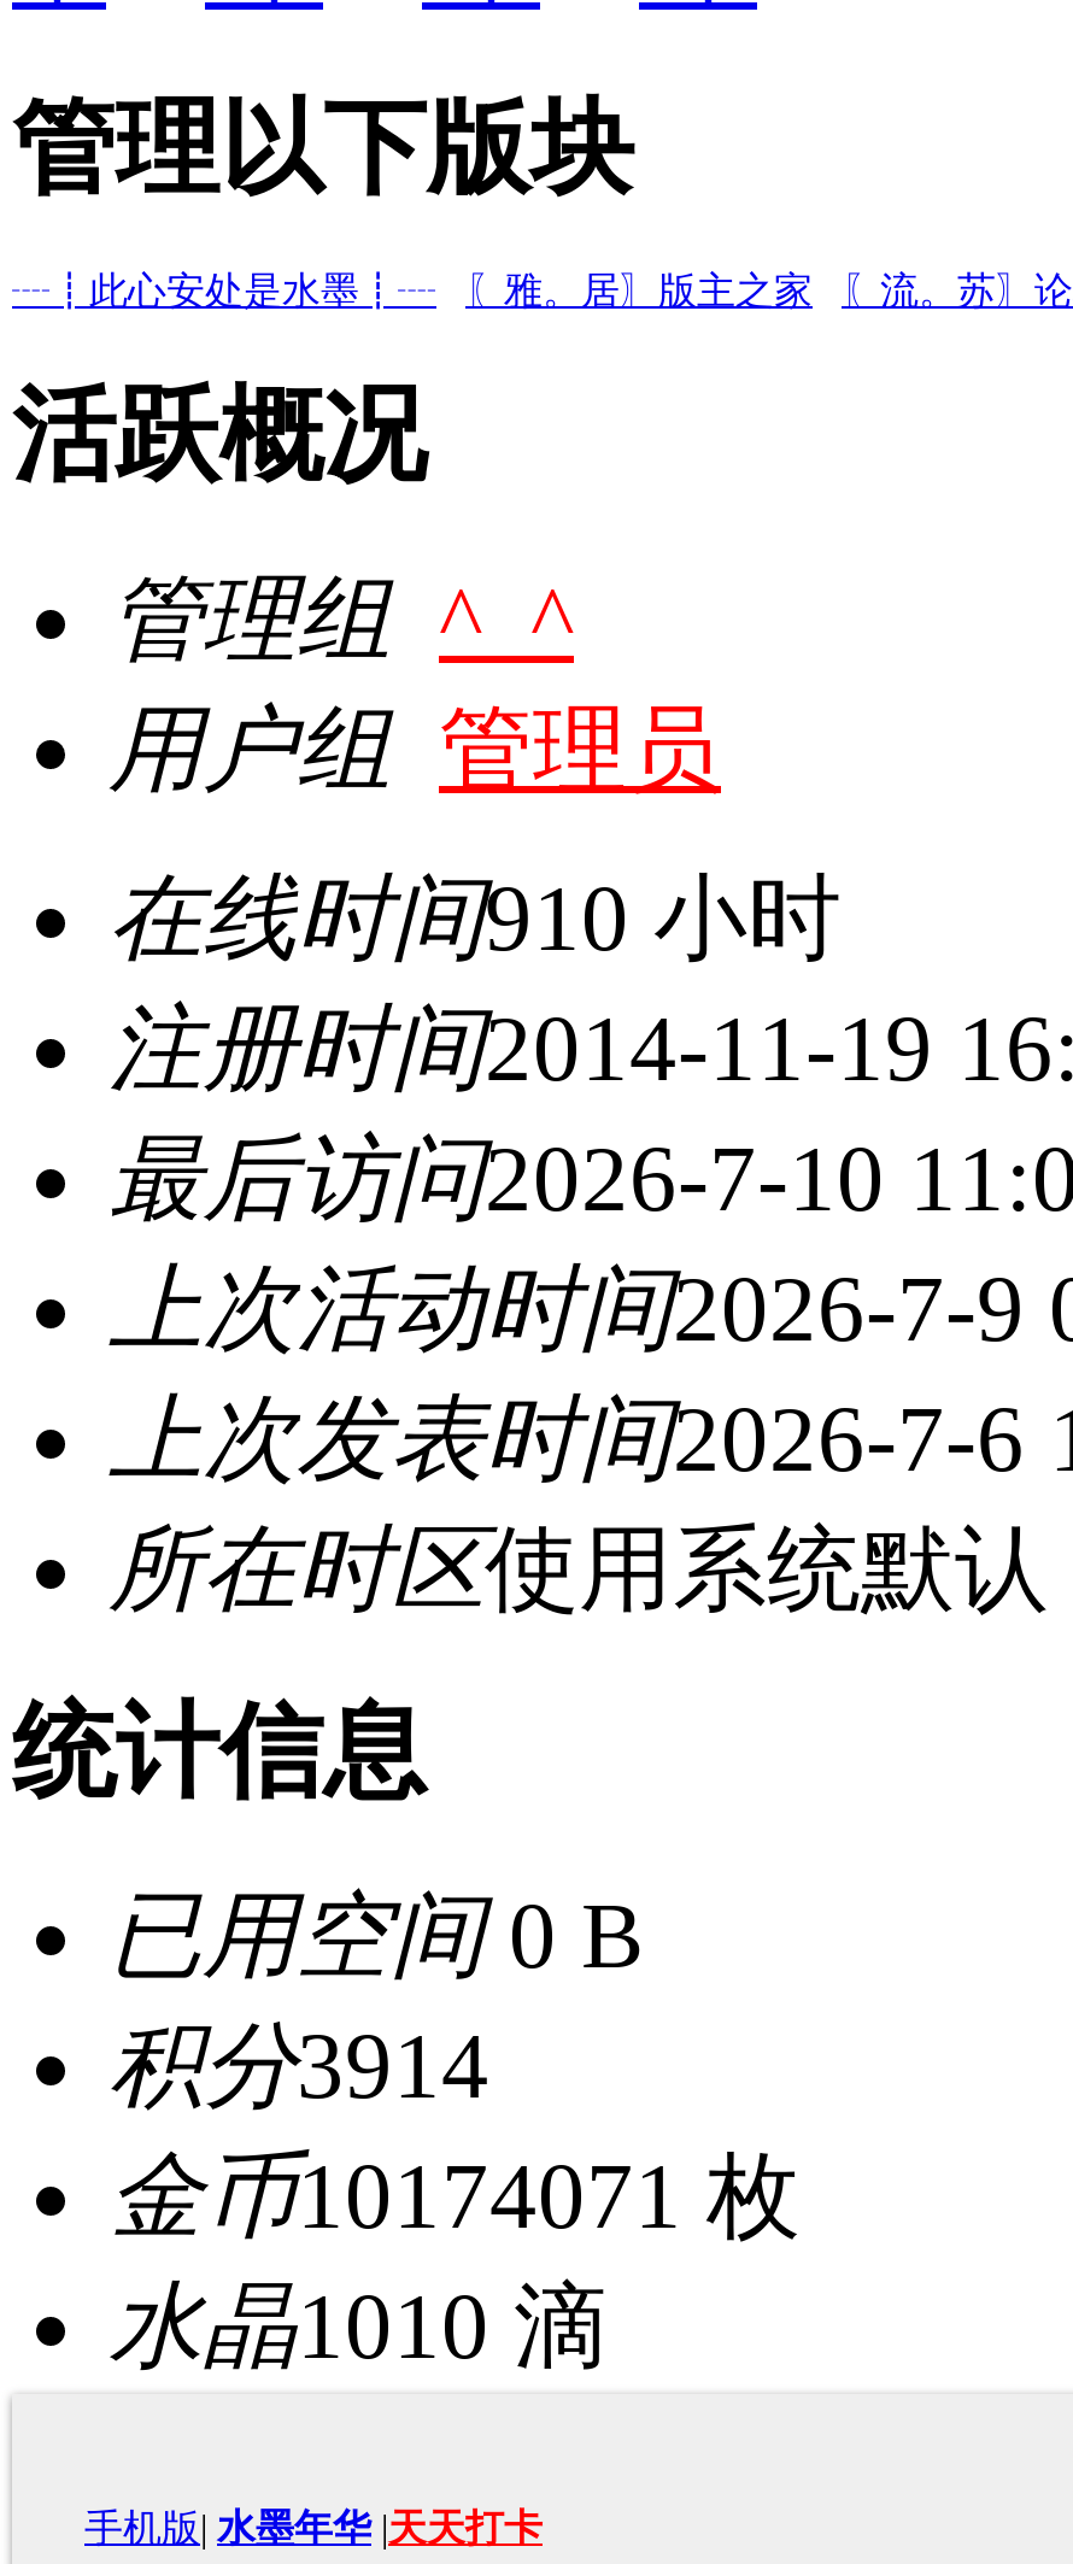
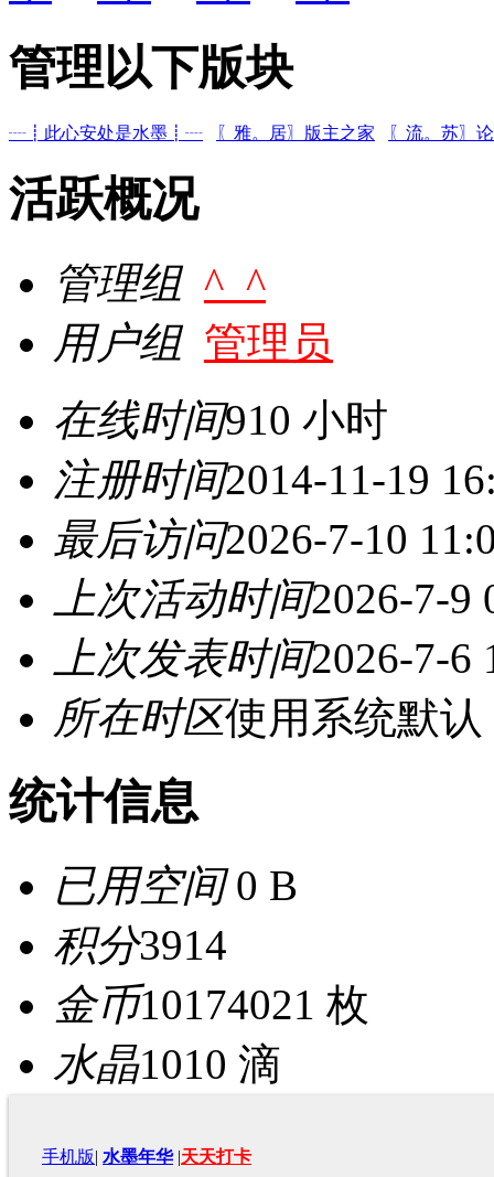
[109,2143,801,2246] 金币10174071 枚 -> [53,980,369,1028] 金币10174021 枚

